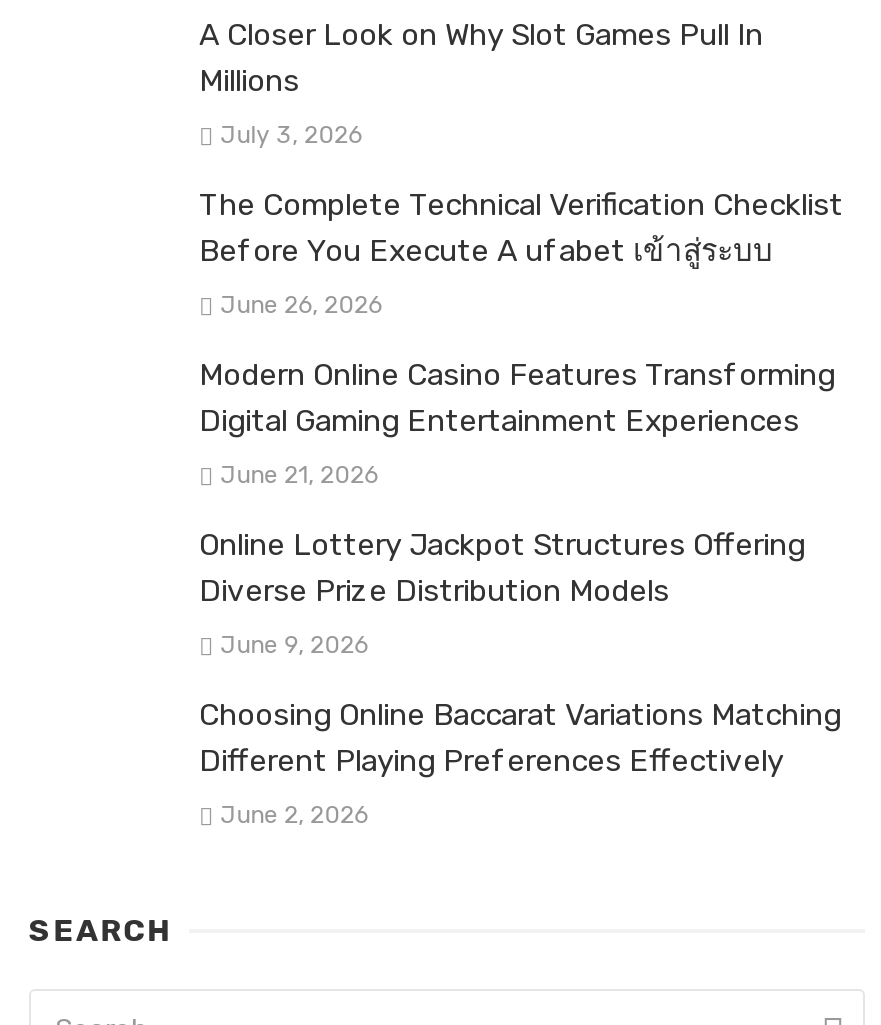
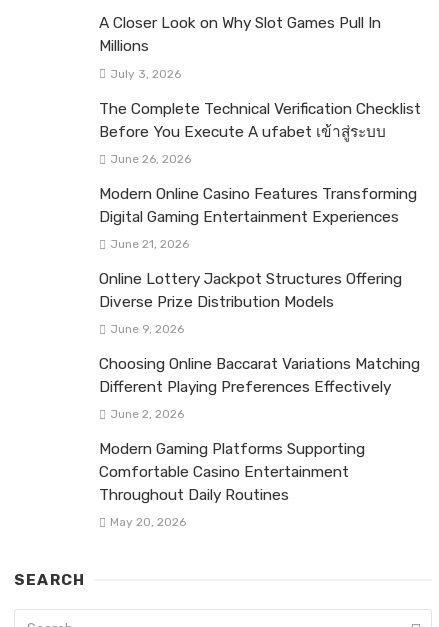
none -> [99,440,365,529] Modern Gaming Platforms Supporting | Comfortable Casino Entertainment | Throughout Daily Routines | May 20, 2026

